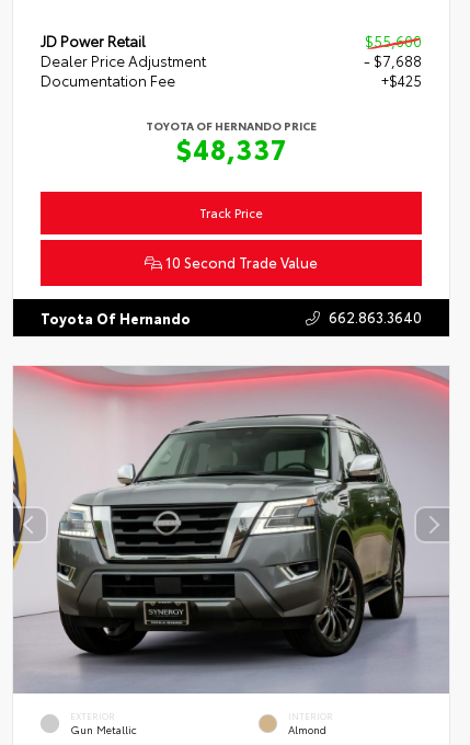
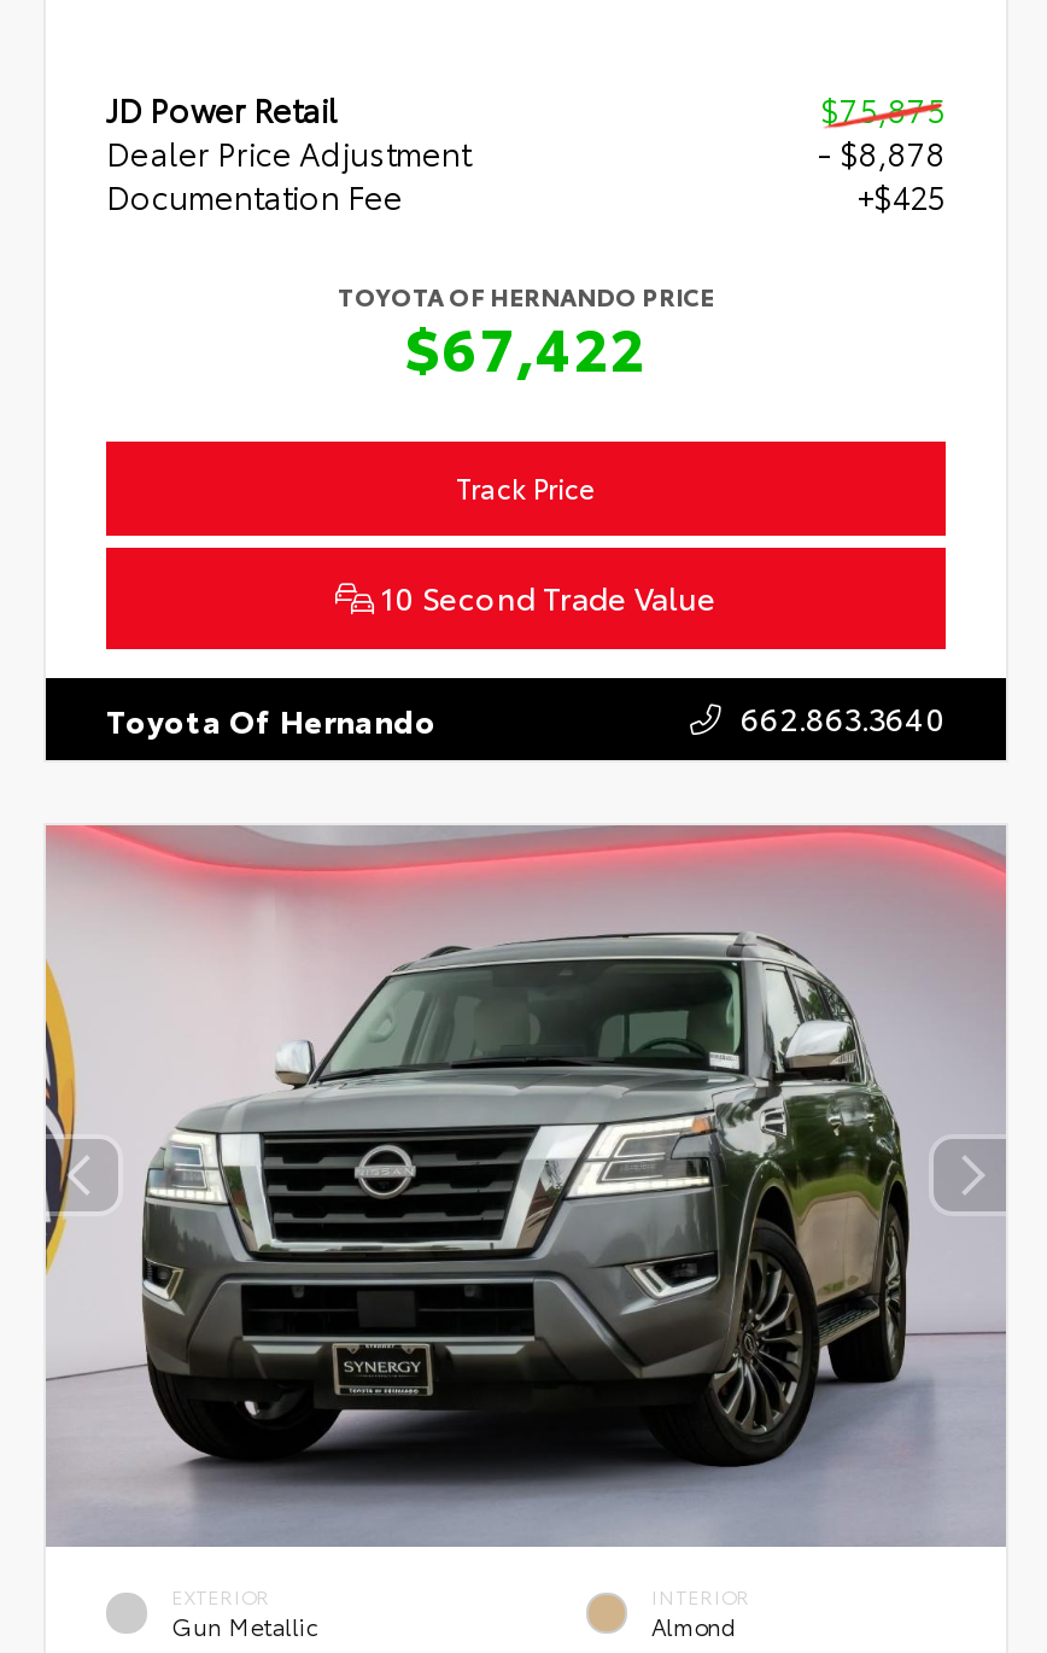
[365,31,422,51] $55,600 -> [820,88,946,131] $75,875
[364,51,422,70] - $7,688 -> [818,131,946,174] - $8,878
[176,129,286,166] $48,337 -> [405,303,647,385] $67,422

